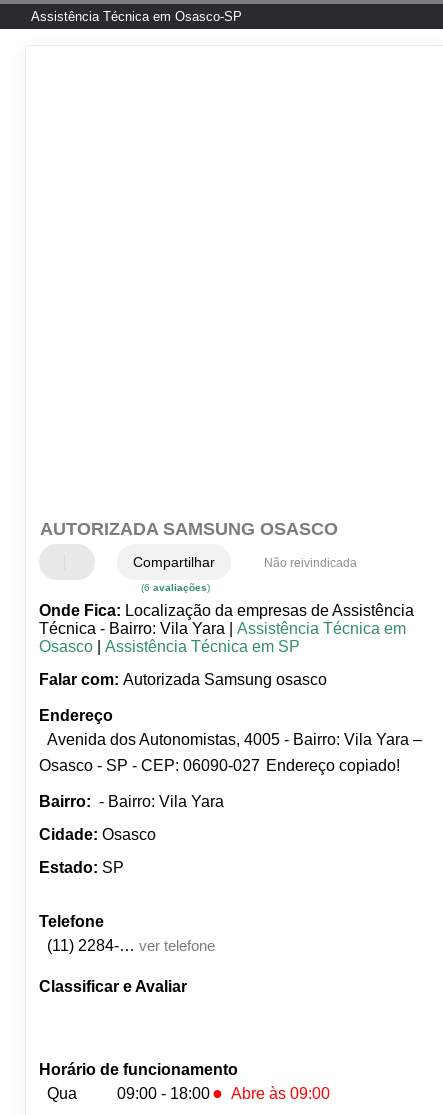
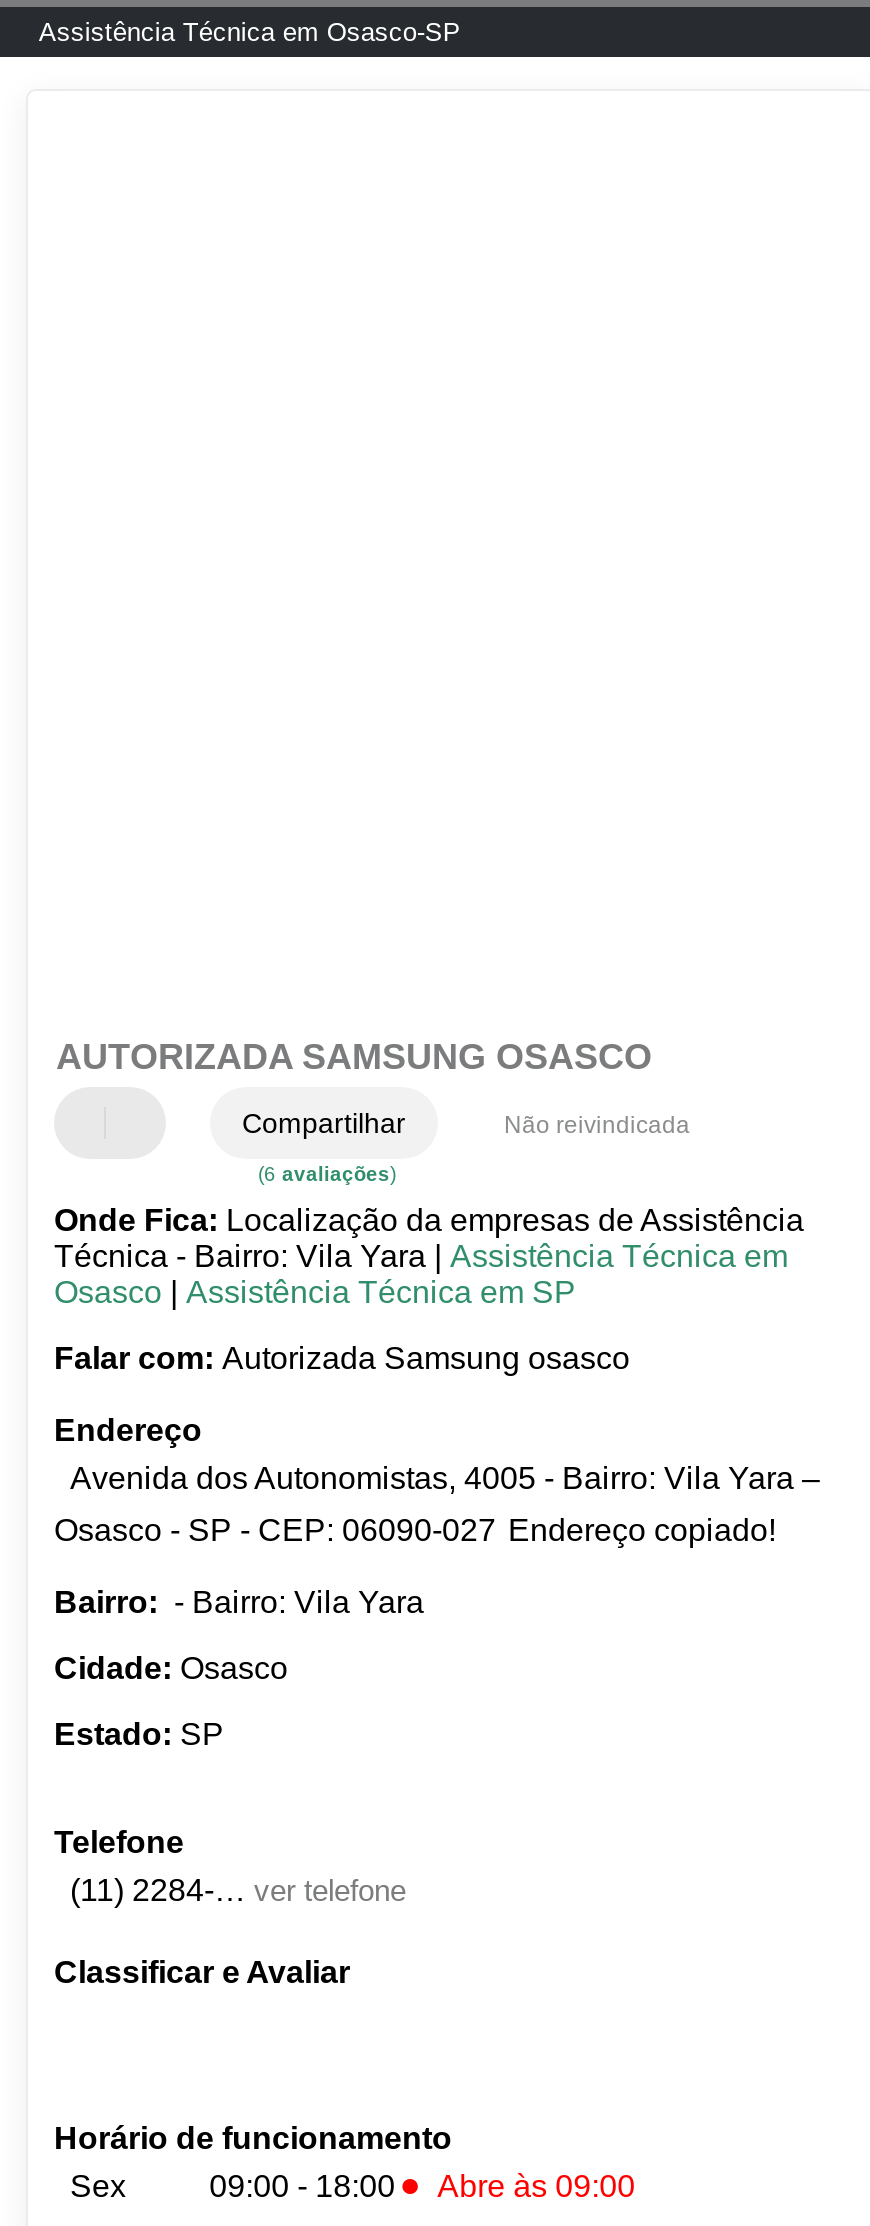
[39,1085,77,1102] Qua -> [54,2170,126,2204] Sex

